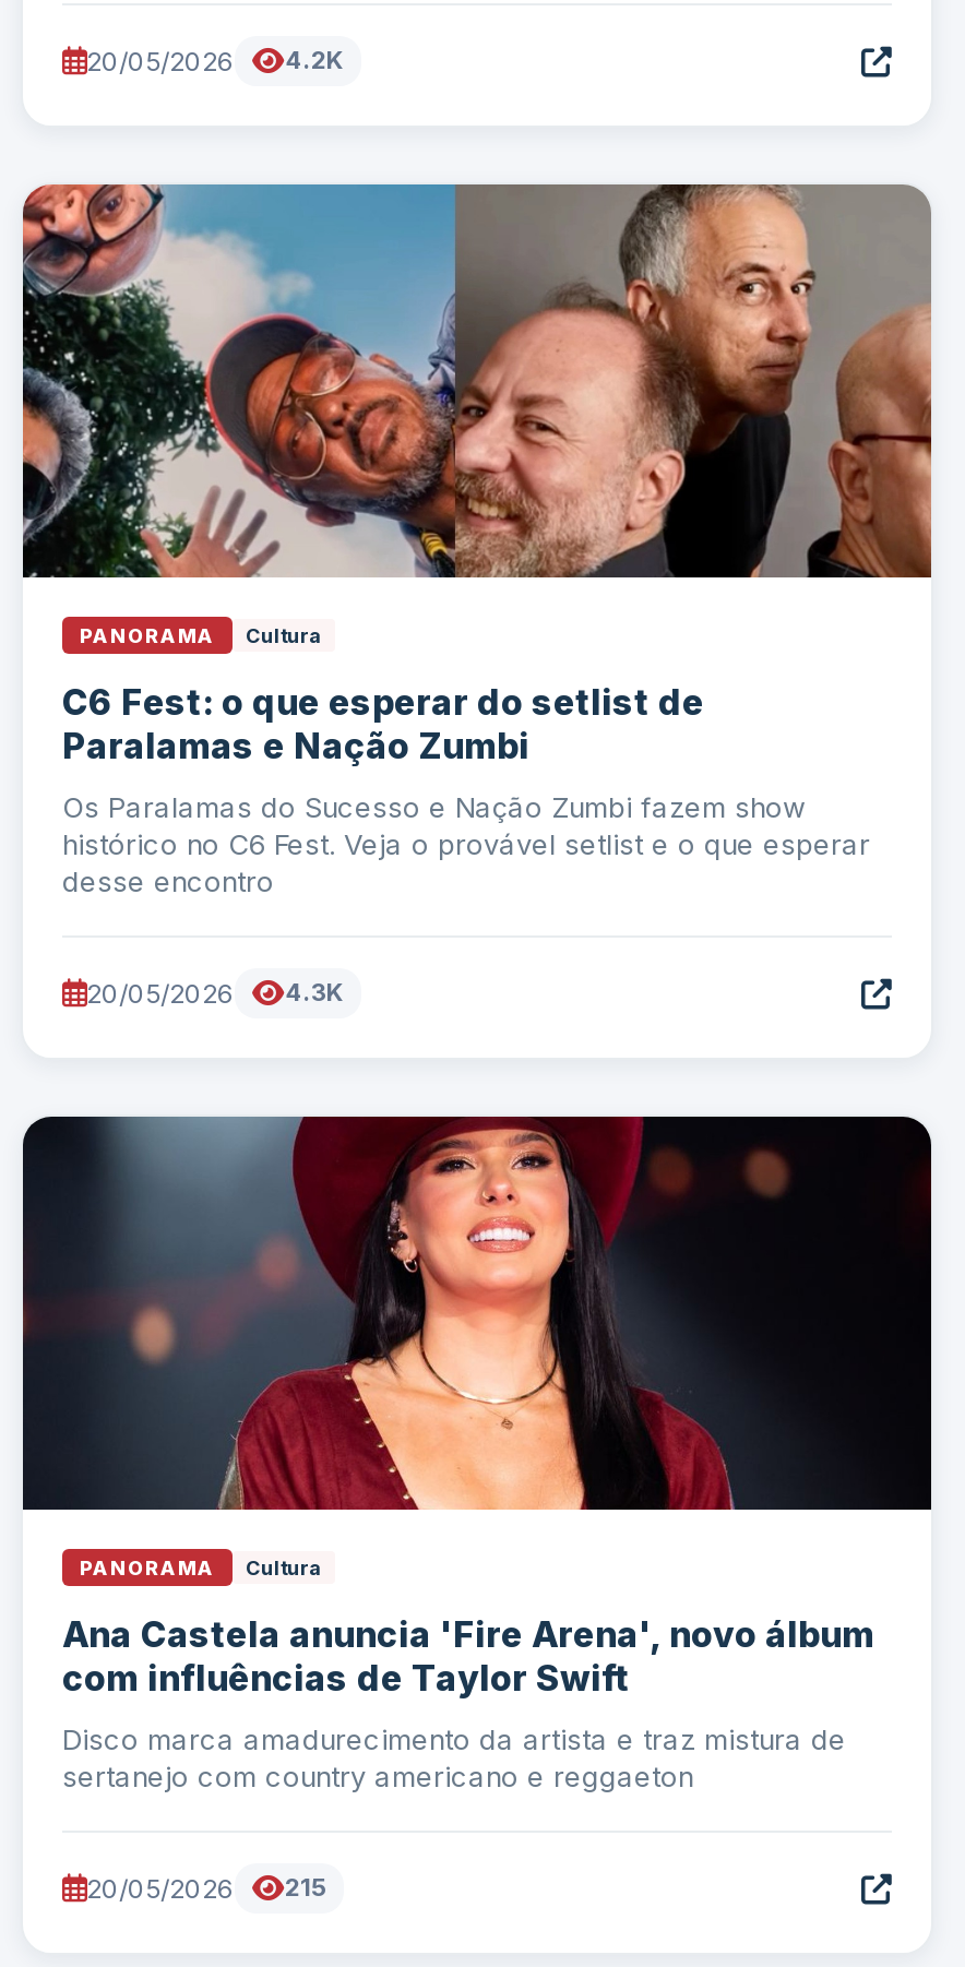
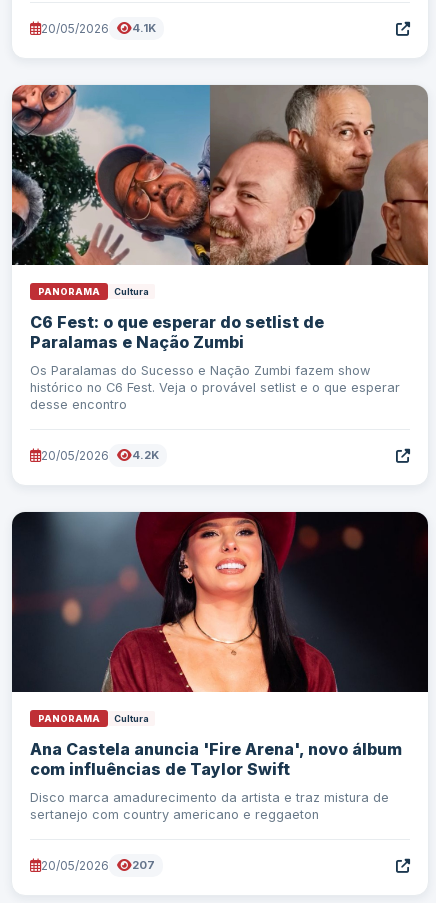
[285,45,344,75] 4.2K -> [132,21,156,35] 4.1K
[285,977,344,1008] 4.3K -> [132,448,159,462] 4.2K
[285,1872,326,1903] 215 -> [132,858,155,872] 207

